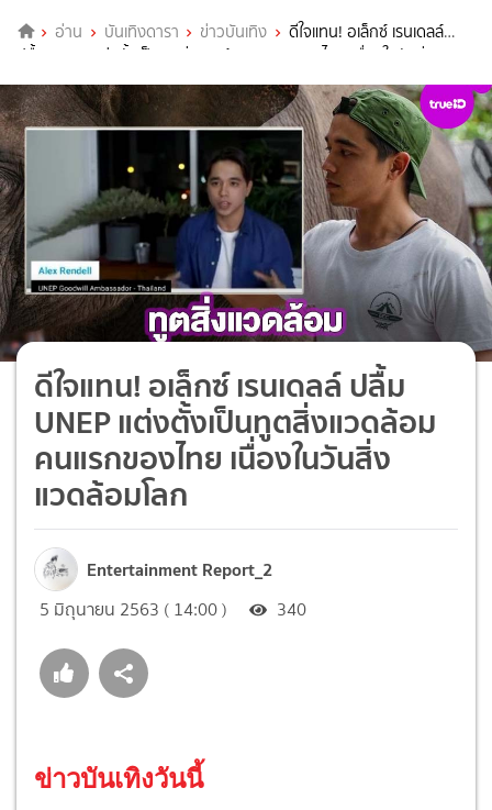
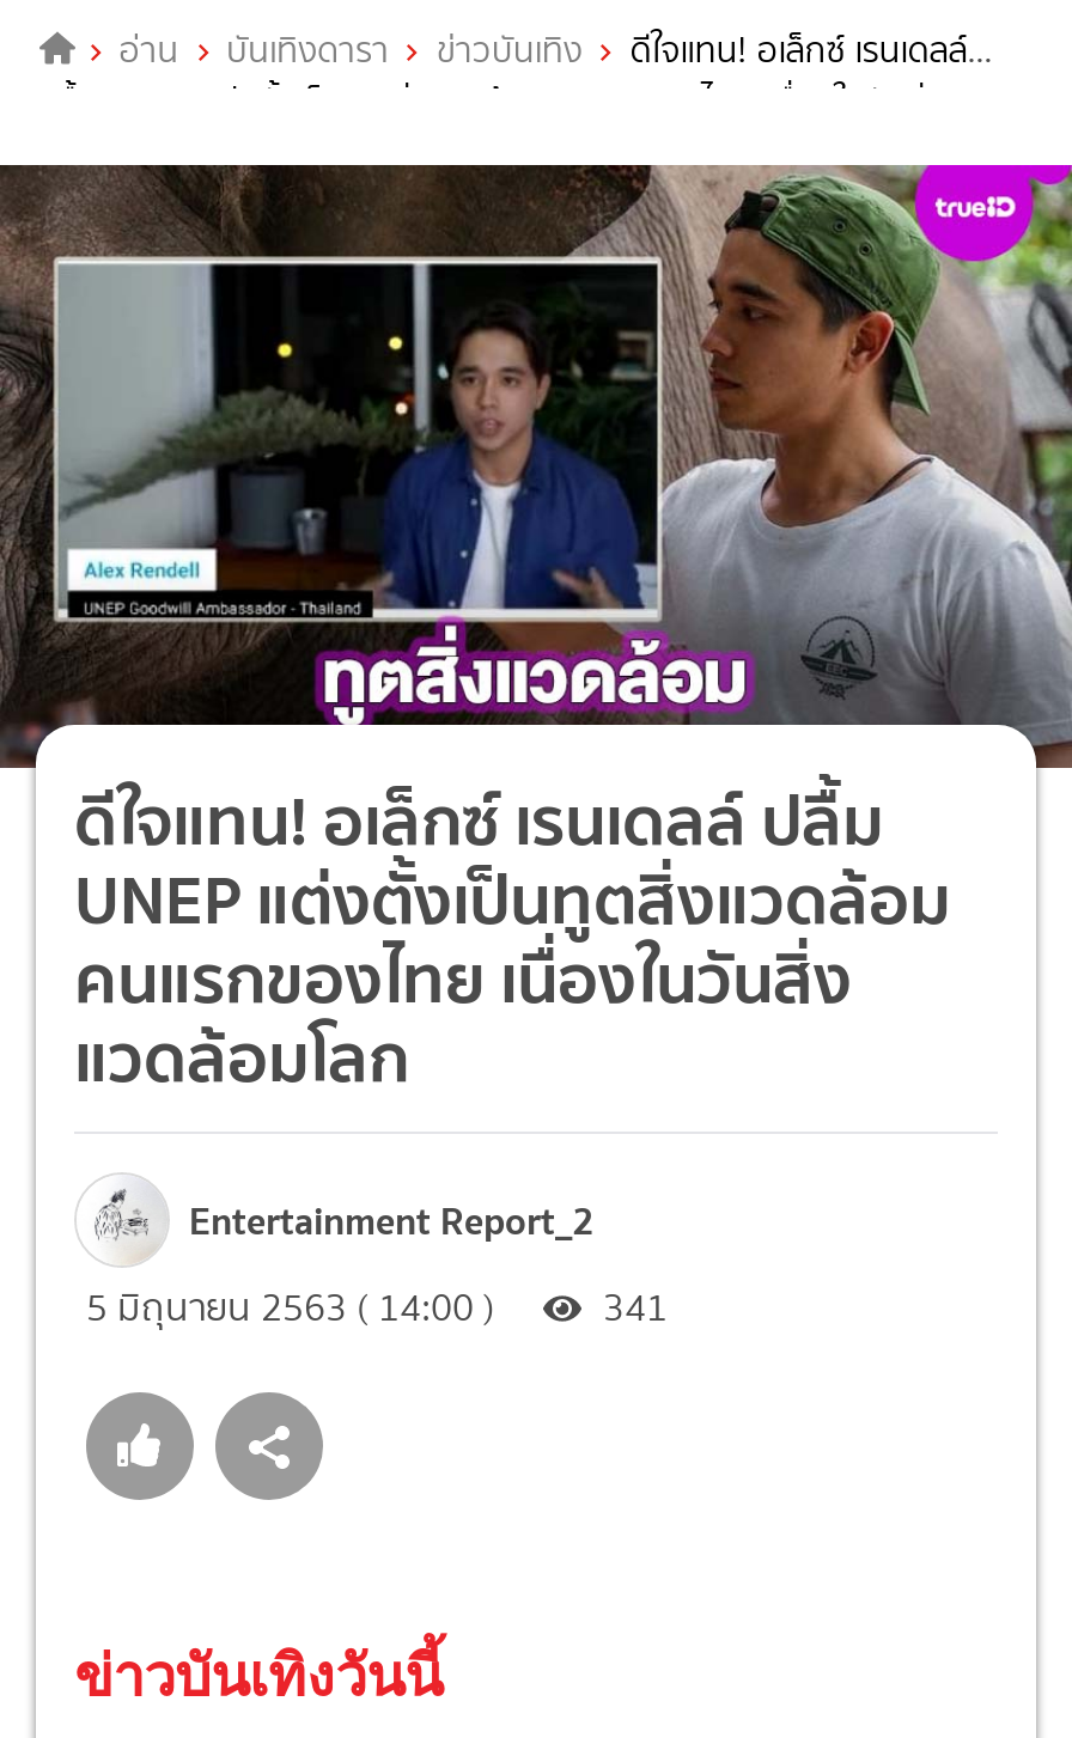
[40,597,306,622] 5 มิถุนายน 2563 ( 14:00 ) 340 -> [86,1280,668,1335] 5 มิถุนายน 2563 ( 14:00 ) 341

